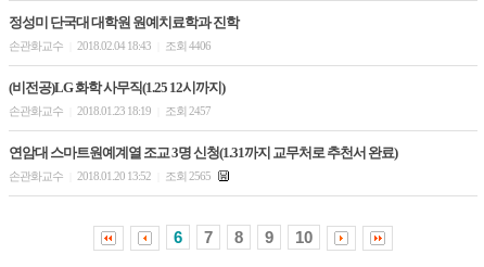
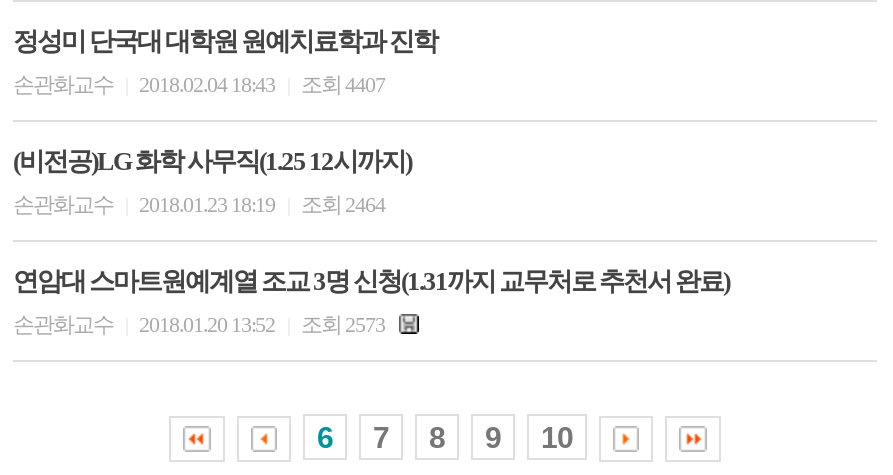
[9,39,211,52] 손관화교수 2018.02.04 18:43 조회 4406 -> [13,72,385,96] 손관화교수 2018.02.04 18:43 조회 4407
[9,104,211,117] 손관화교수 2018.01.23 18:19 조회 2457 -> [13,192,385,216] 손관화교수 2018.01.23 18:19 조회 2464
[9,169,213,182] 손관화교수 2018.01.20 13:52 조회 2565 -> [13,312,389,336] 손관화교수 2018.01.20 13:52 조회 2573

